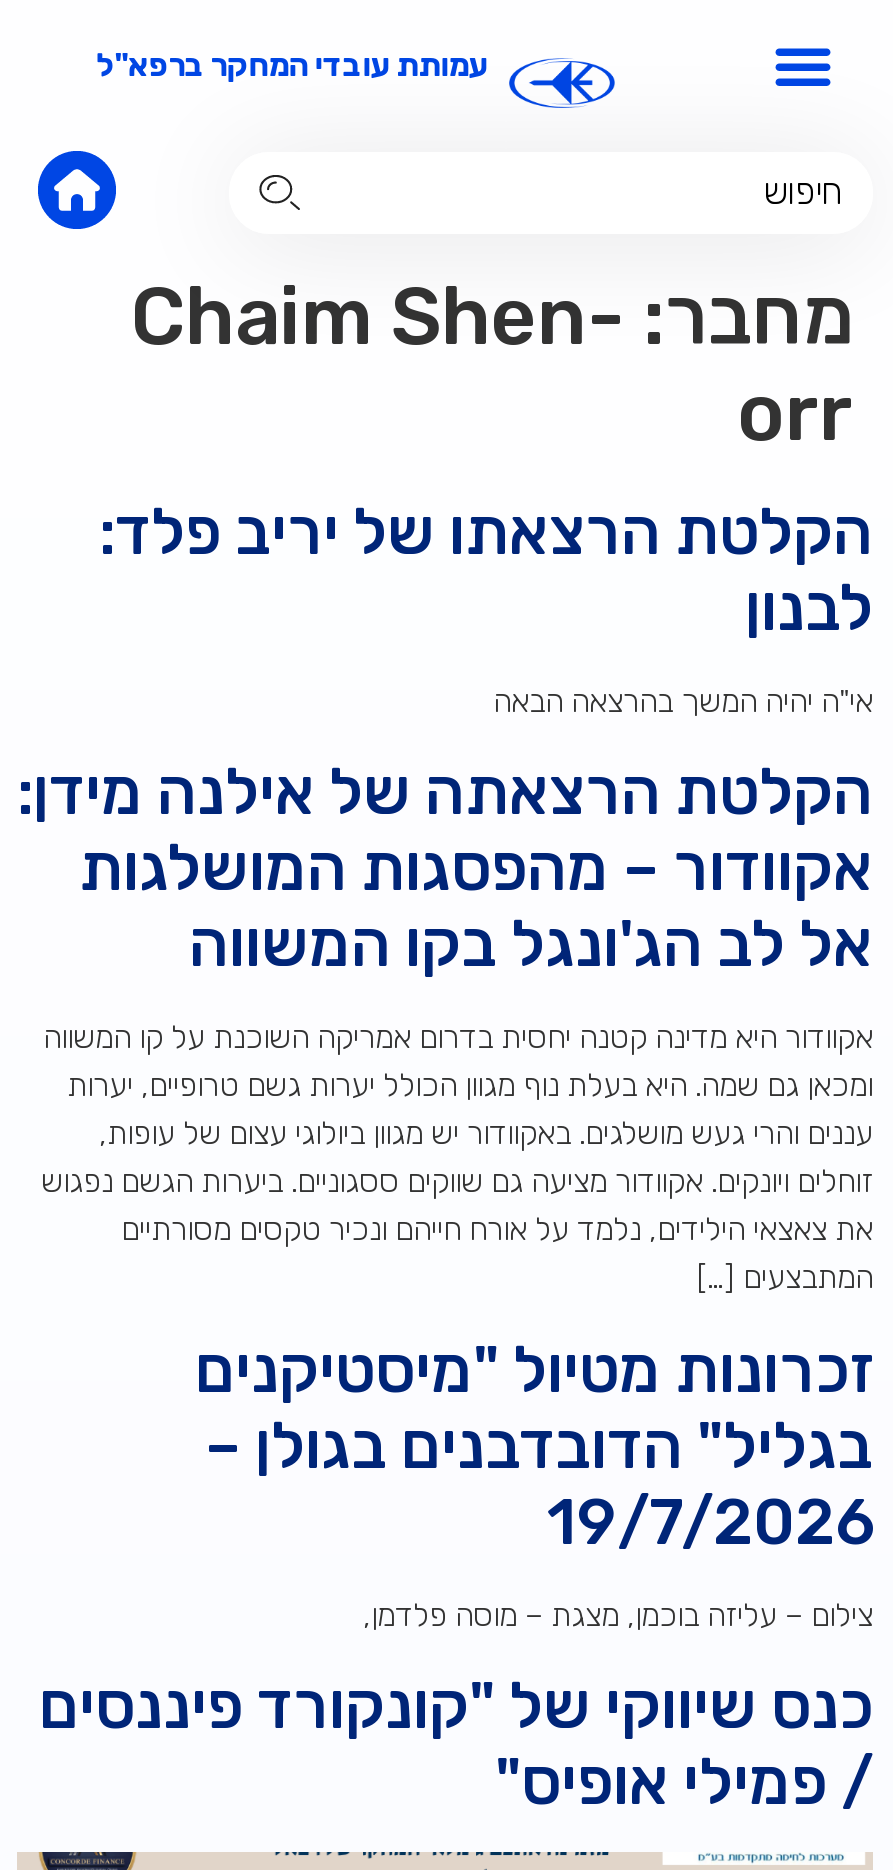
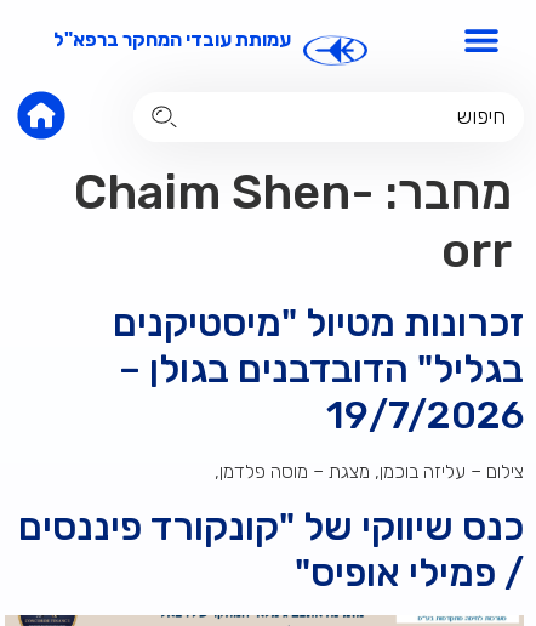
[17,494,873,1297] הקלטת הרצאתו של יריב פלד: | לבנון | אי"ה יהיה המשך בהרצאה הבאה | הקלטת הרצאתה של אילנה מידן: | אקוודור – מהפסגות המושלגות | אל לב הג'ונגל בקו המשווה | אקוודור היא מדינה קטנה יחסית בדרום אמריקה השוכנת על קו המשווה | ומכאן גם שמה. היא בעלת נוף מגוון הכולל יערות גשם טרופיים, יערות | עננים והרי געש מושלגים. באקוודור יש מגוון ביולוגי עצום של עופות, | זוחלים ויונקים. אקוודור מציעה גם שווקים ססגוניים. ביערות הגשם נפגוש | את צאצאי הילידים, נלמד על אורח חייהם ונכיר טקסים מסורתיים | המתבצעים […] -> none

